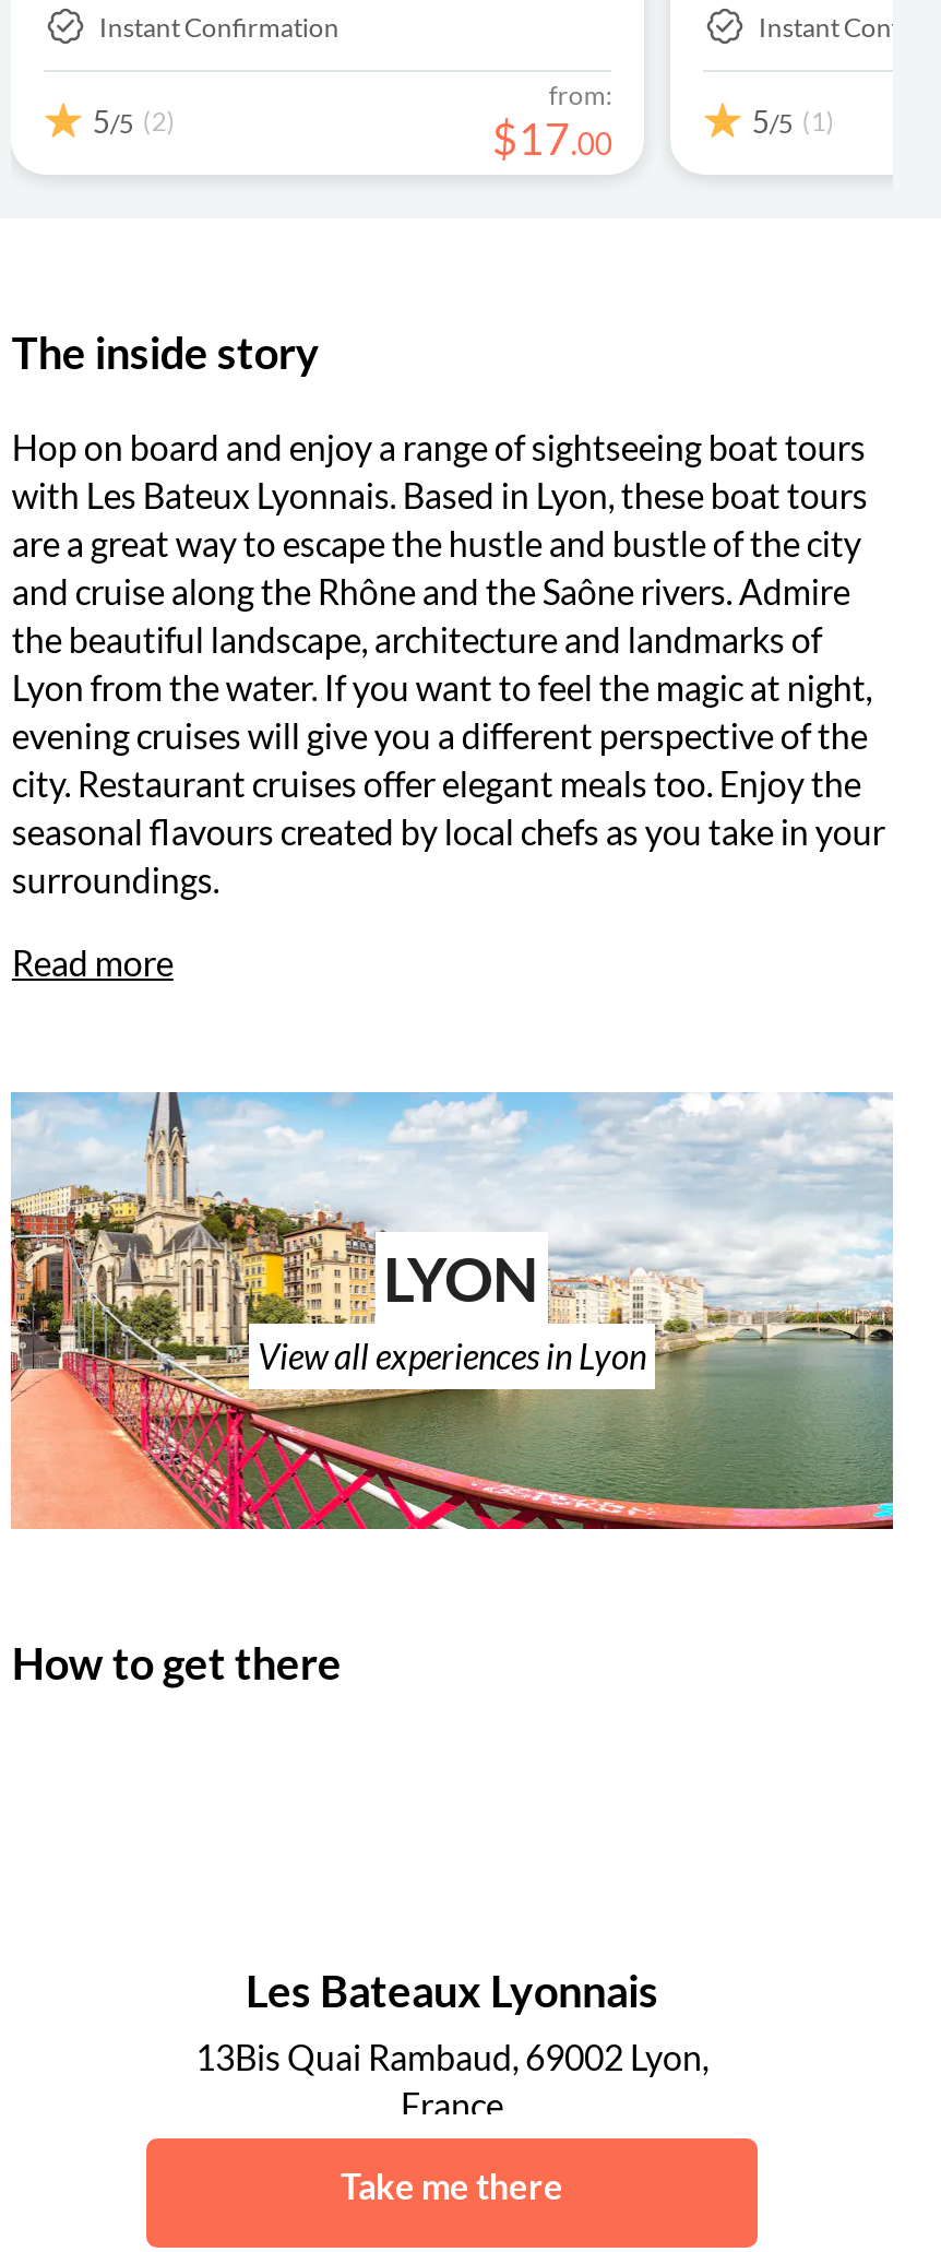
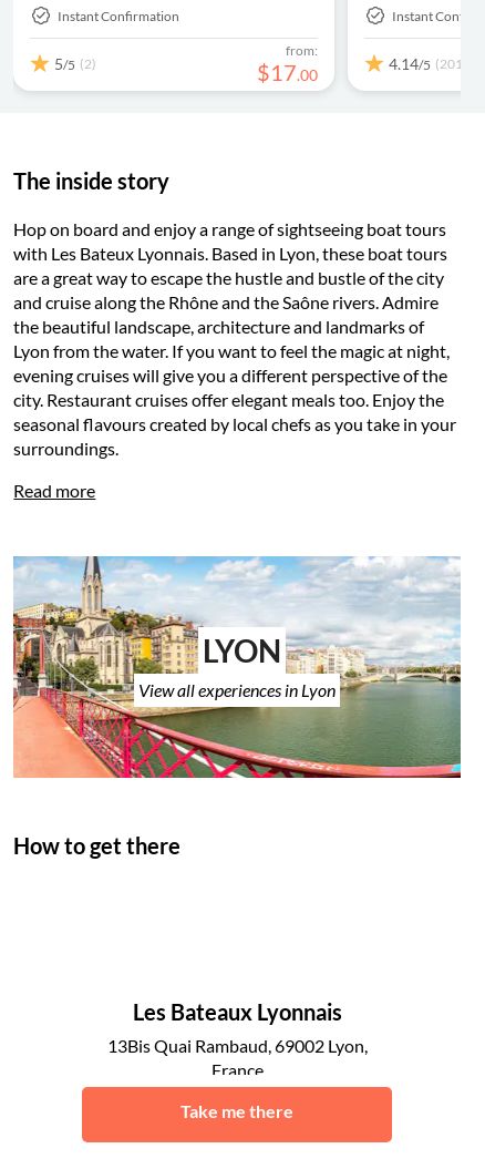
[752,103,835,140] 5/5 (1) -> [389,54,468,73] 4.14/5 (201)

